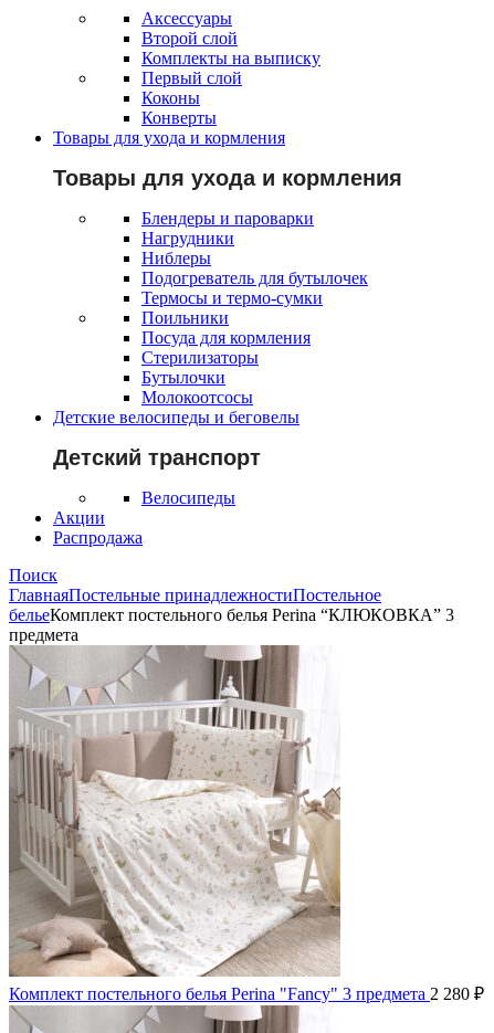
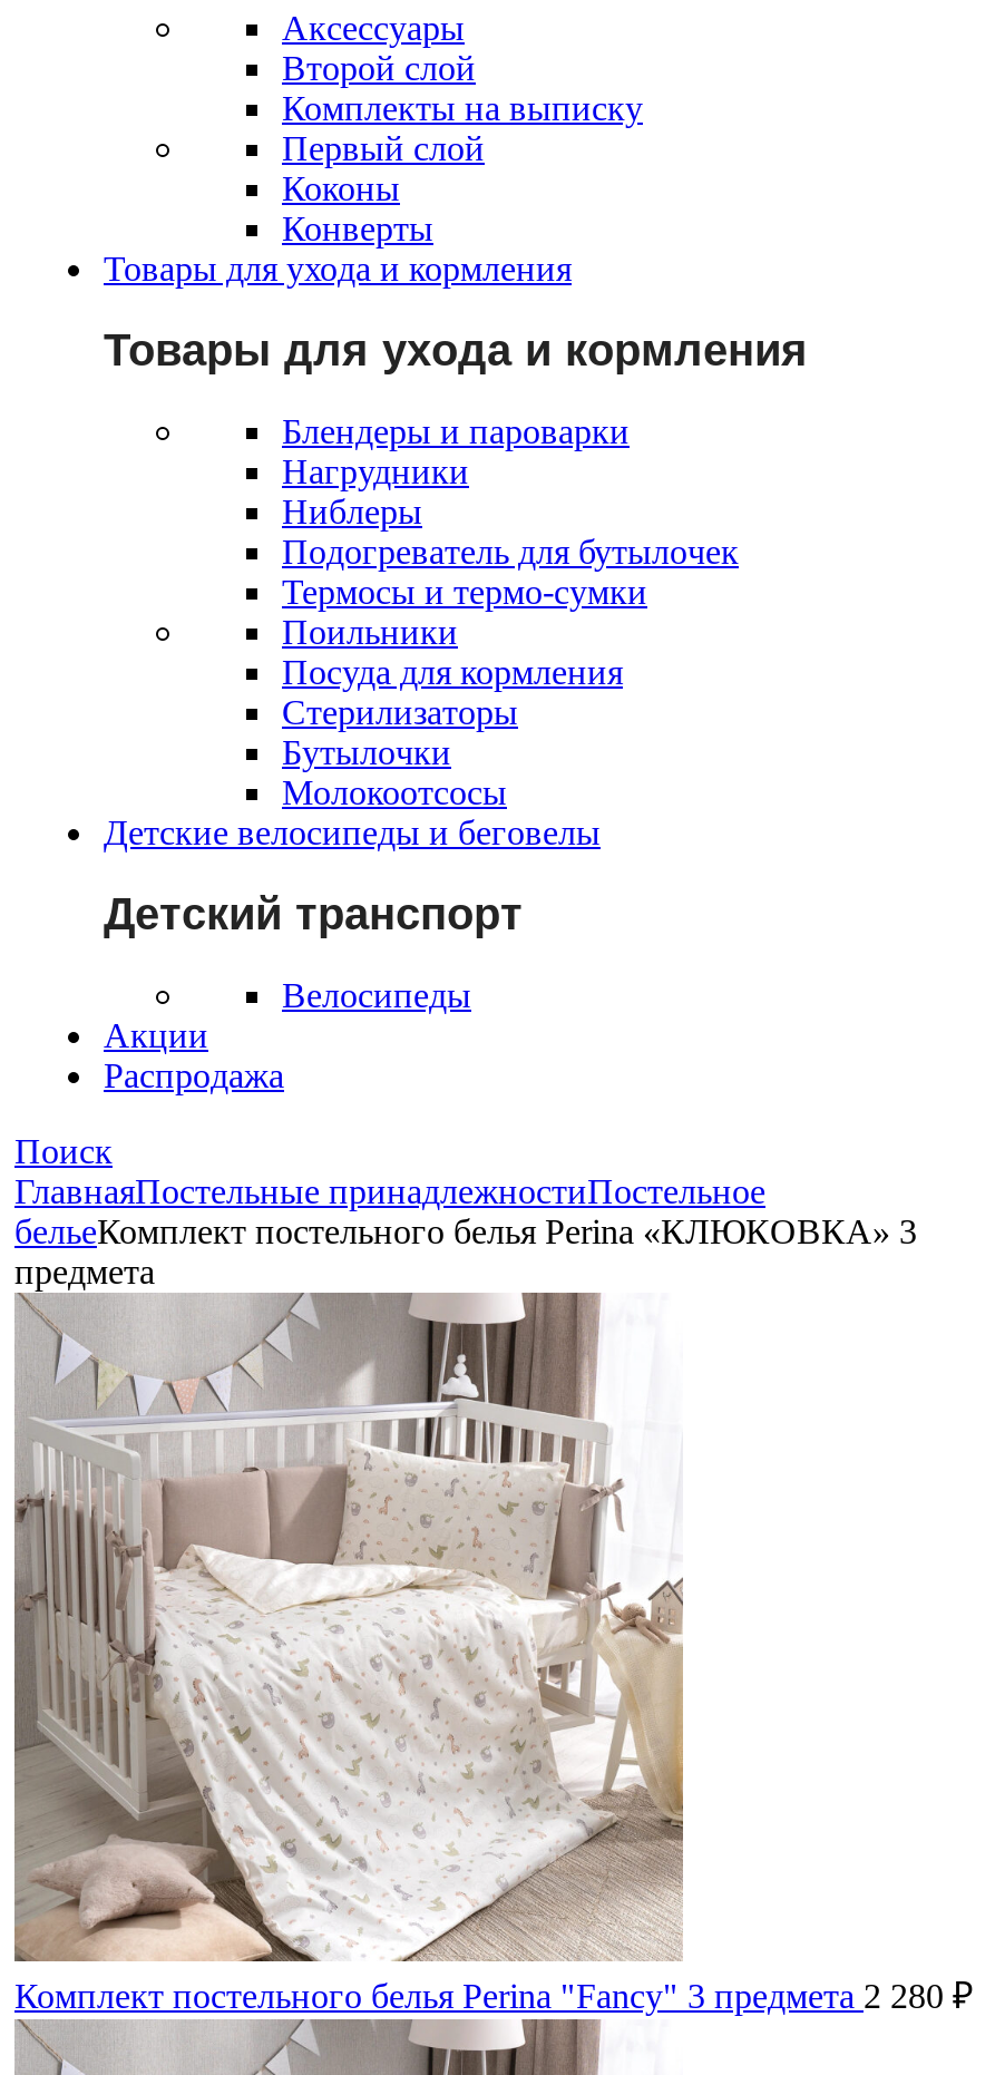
[9,606,454,625] бельеКомплект постельного белья Perina “КЛЮКОВКА” 3 -> [14,1213,917,1251] бельеКомплект постельного белья Perina «КЛЮКОВКА» 3

